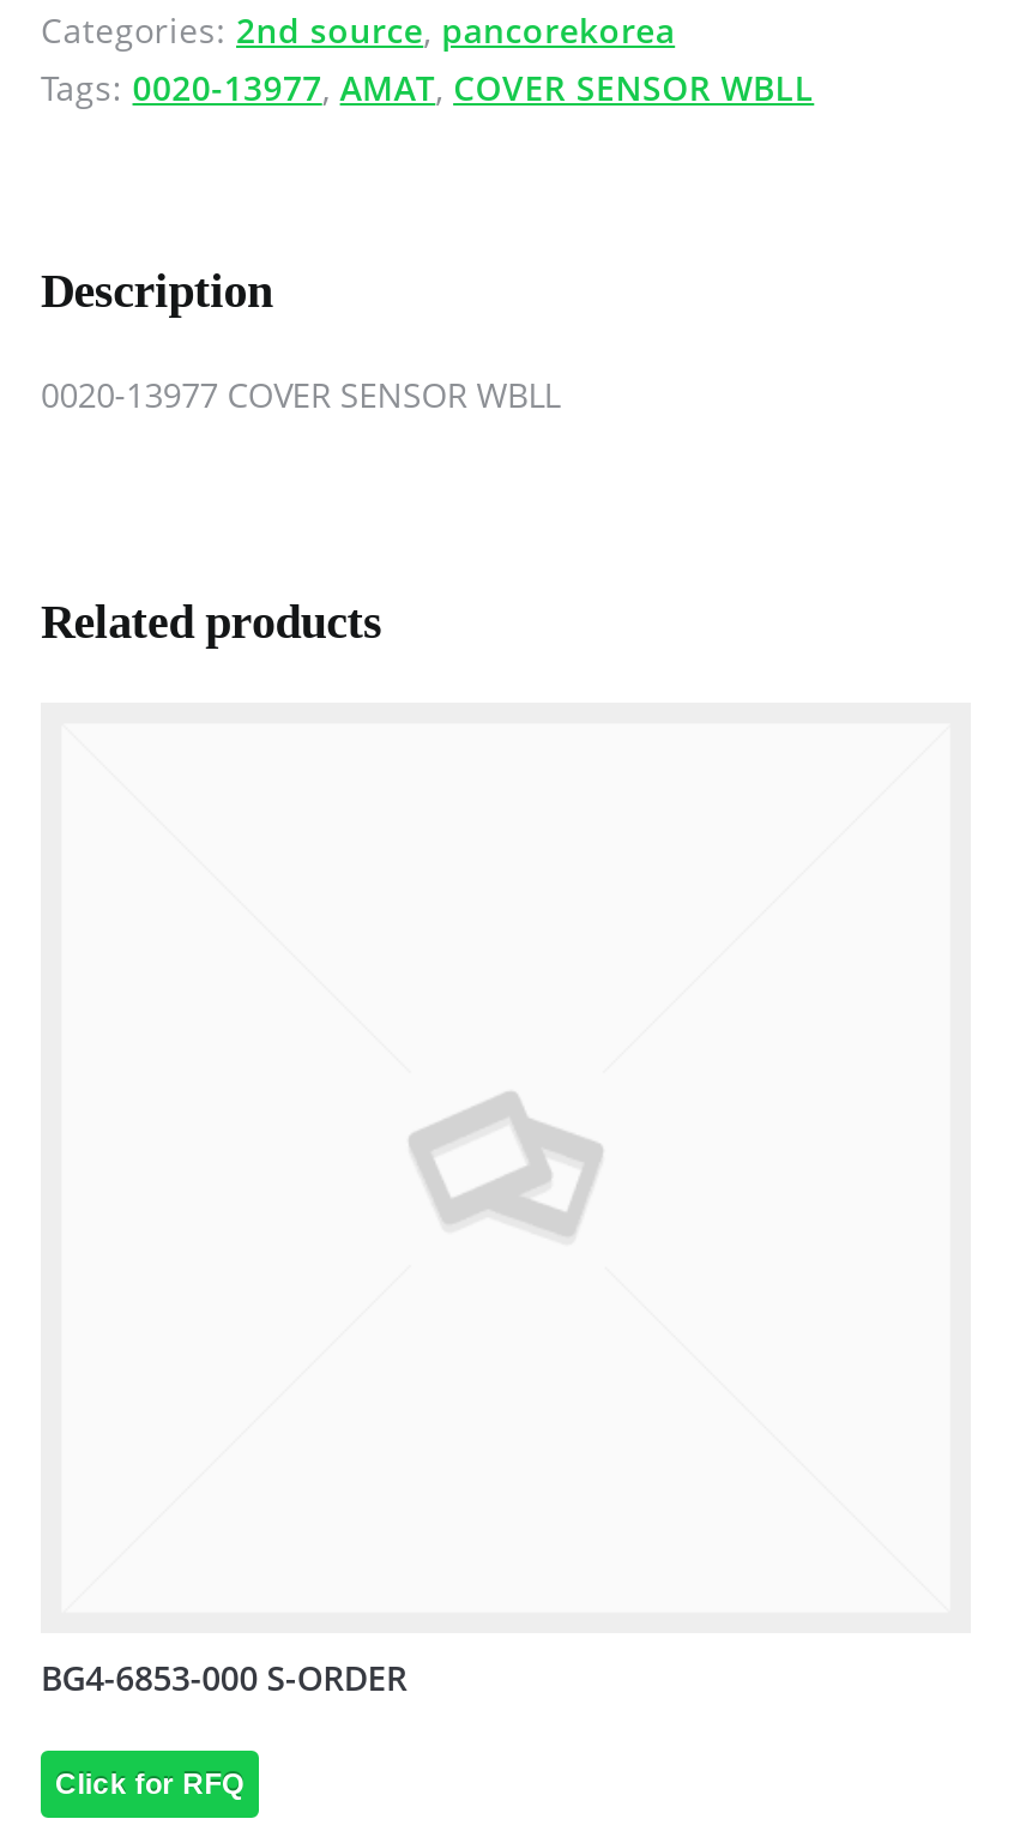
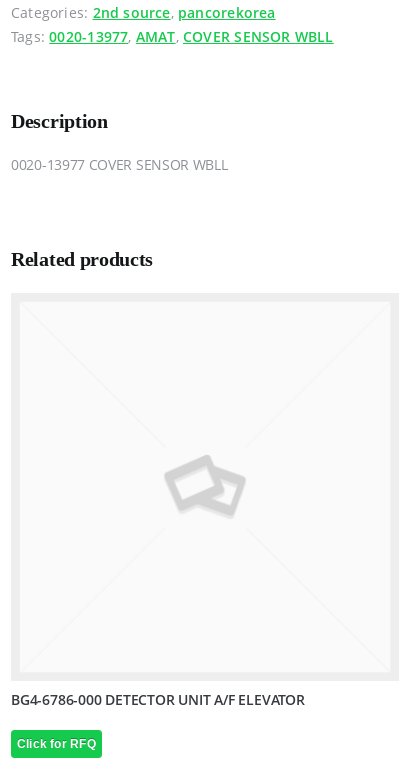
[41,1655,407,1700] BG4-6853-000 S-ORDER -> [11,690,305,709] BG4-6786-000 DETECTOR UNIT A/F ELEVATOR

